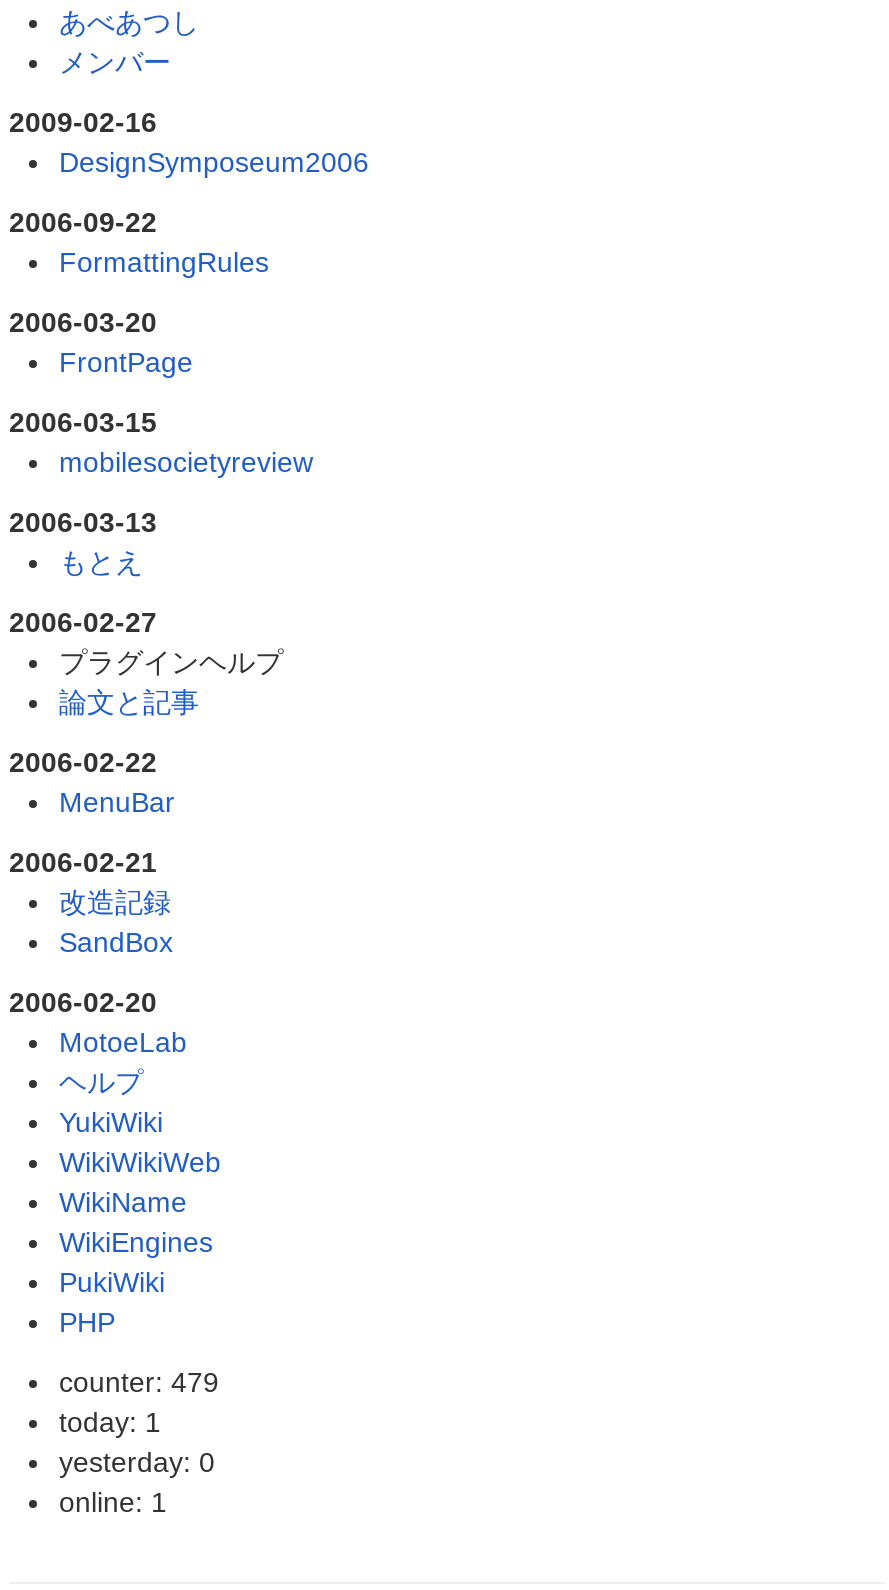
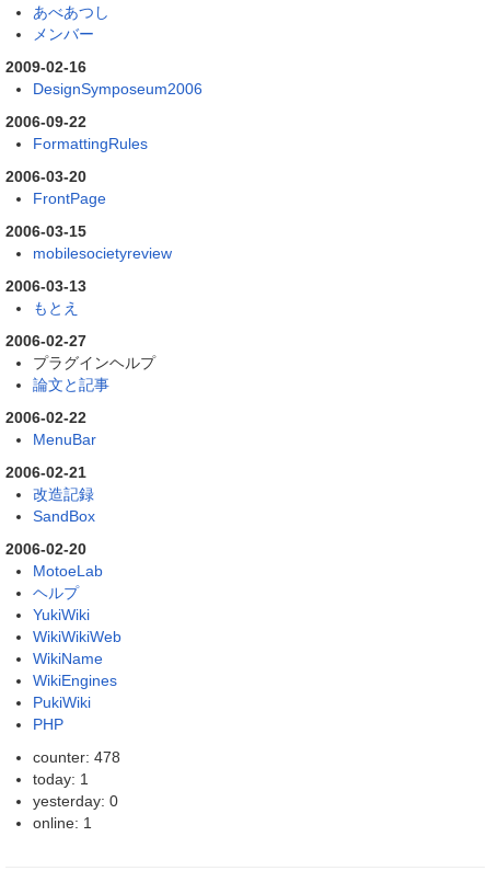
[59,1365,219,1397] counter: 479 -> [33,748,120,765] counter: 478

